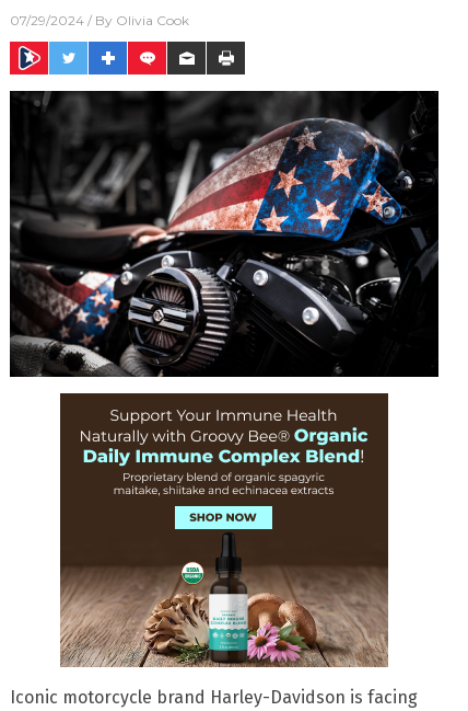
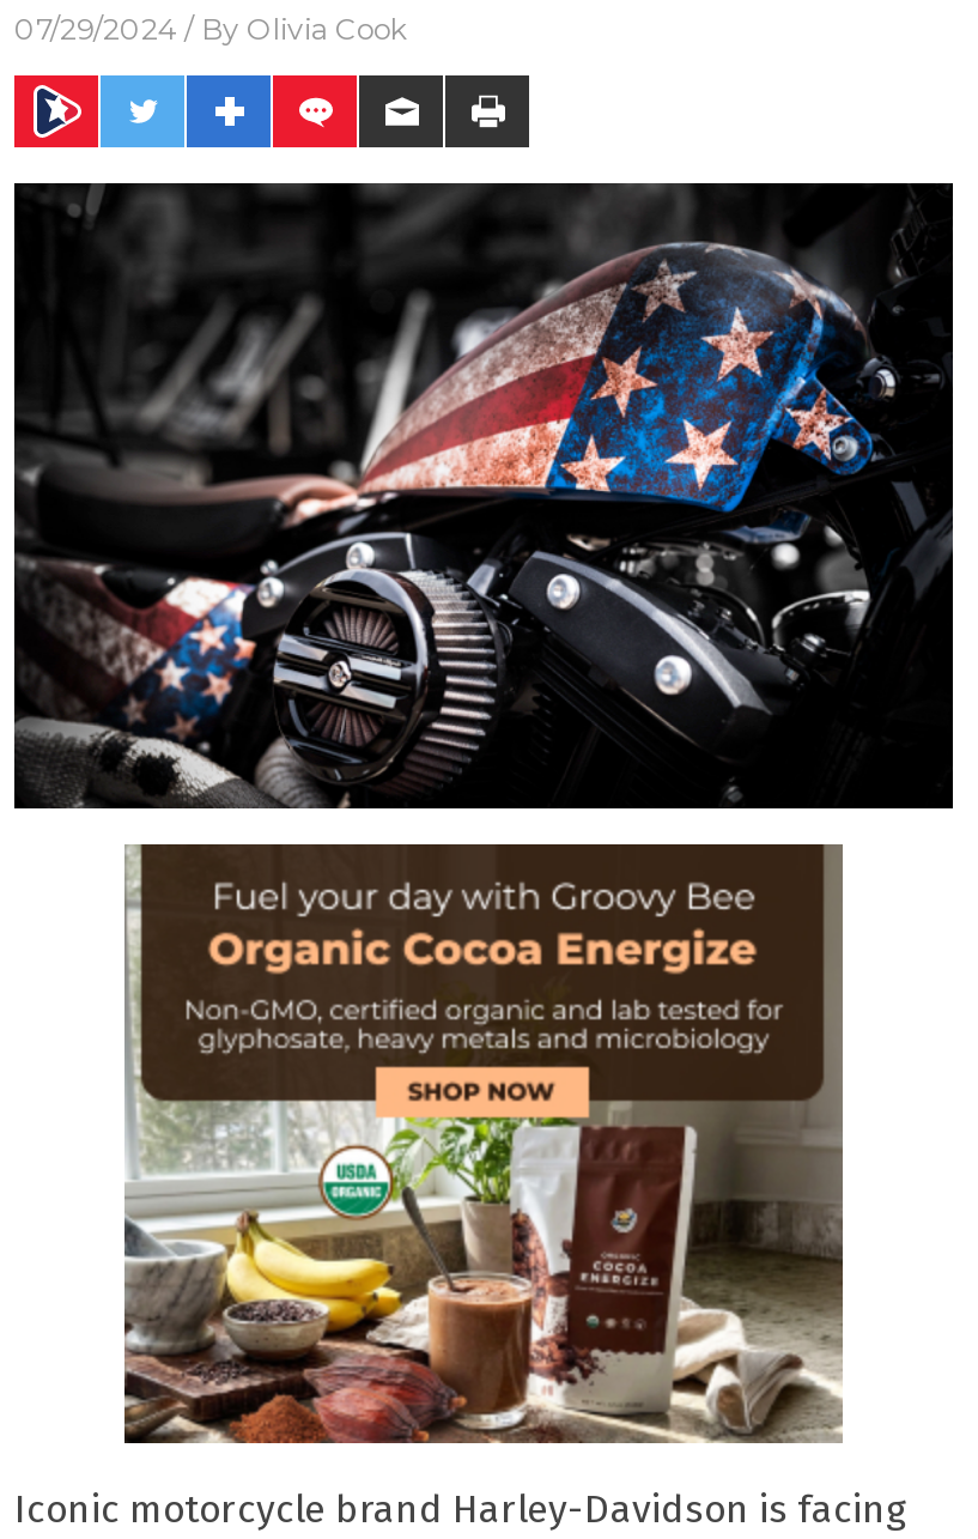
[59,393,388,667] [image] -> [124,844,843,1443] [image]

